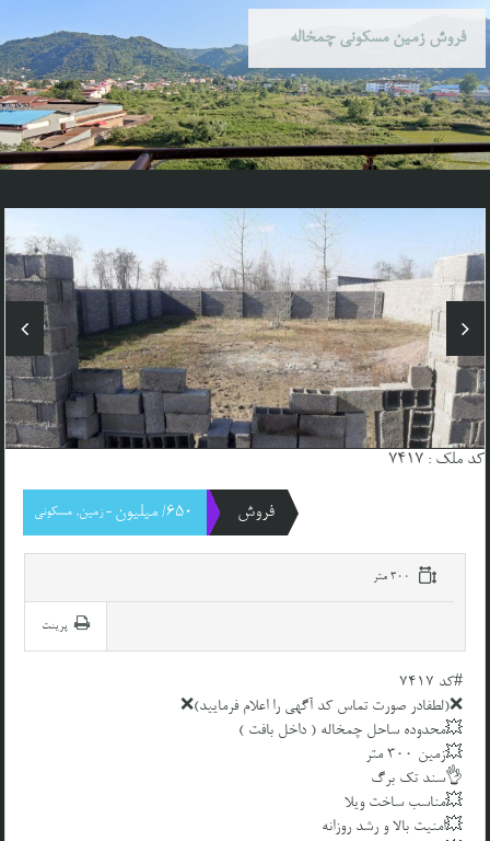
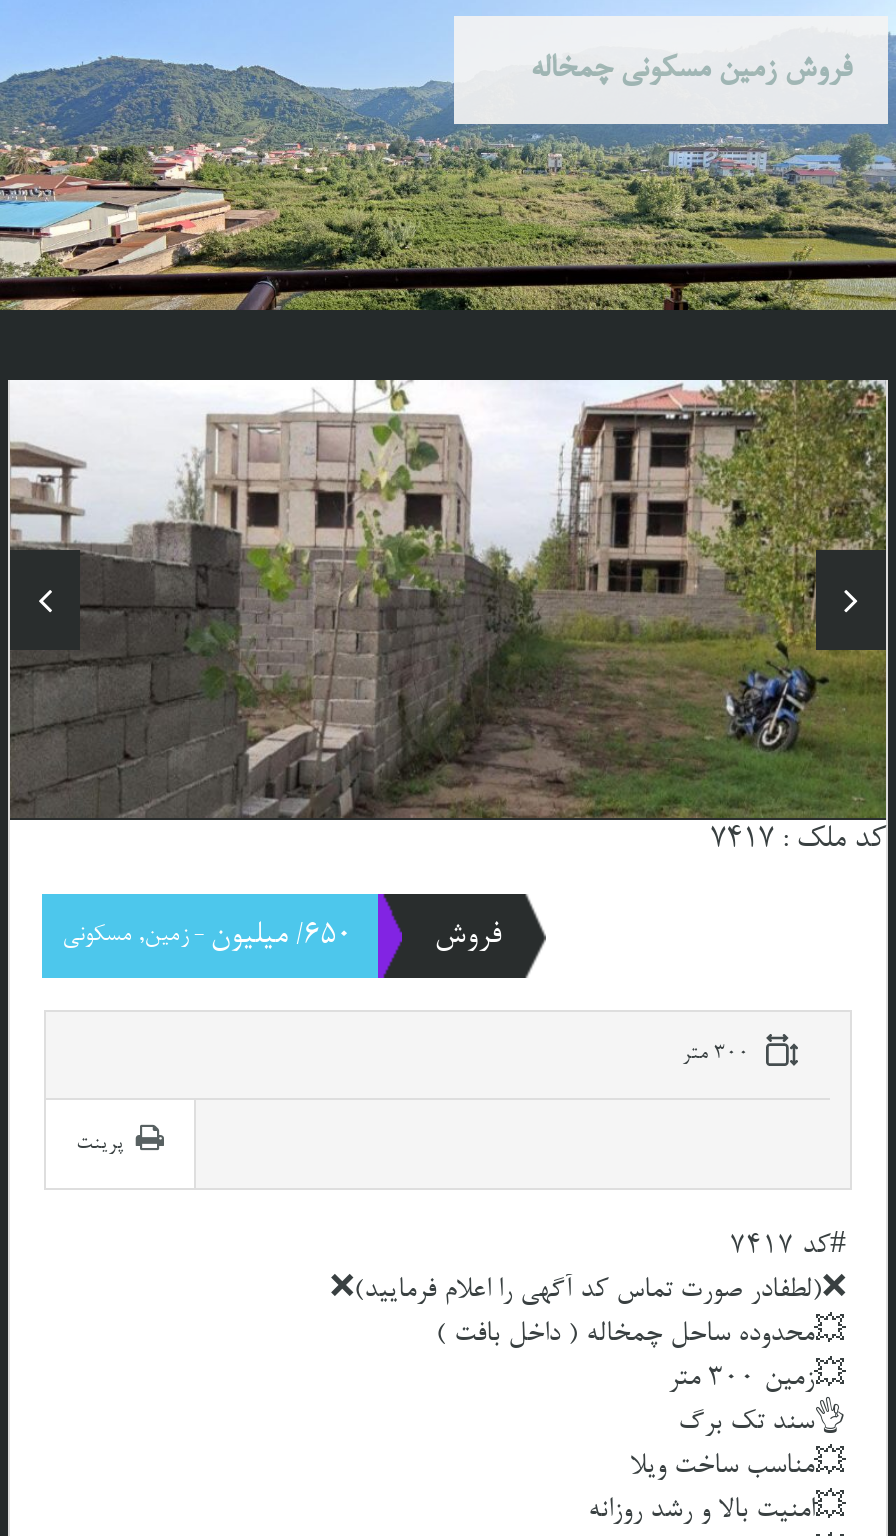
[4,207,486,448] [image] -> [8,378,888,820] [image]

